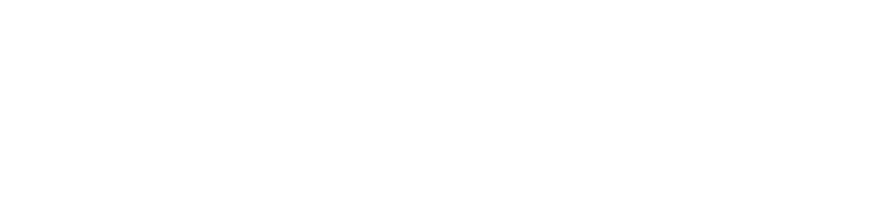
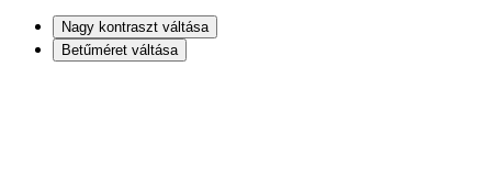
none -> [61,19,209,58] Nagy kontraszt váltása | Betűméret váltása

